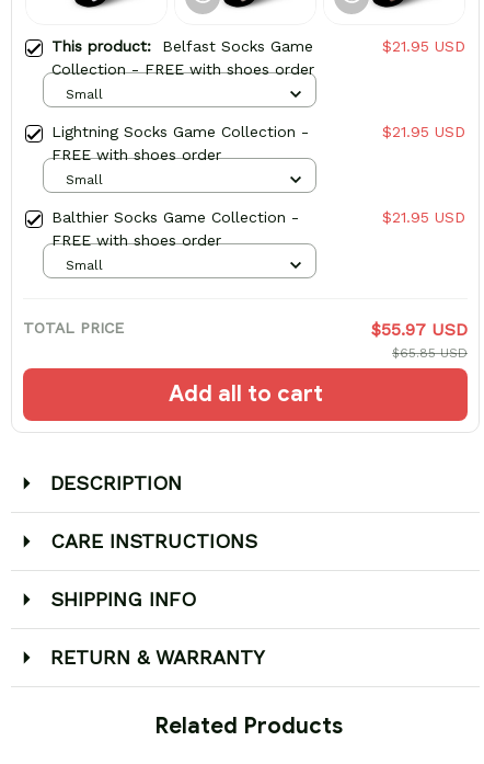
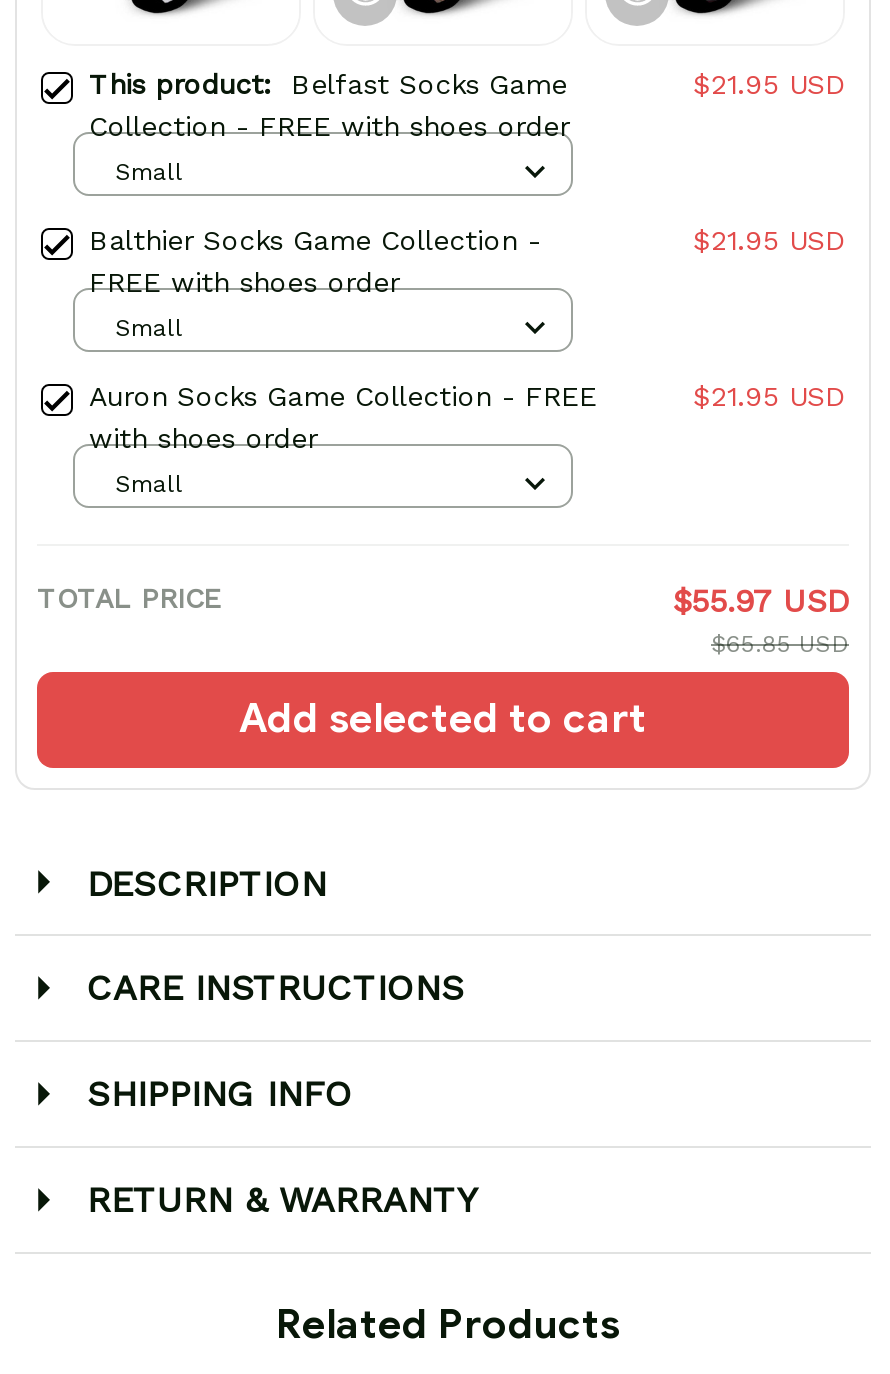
[51,123,309,141] Lightning Socks Game Collection - -> none
moved [51,209,299,226] -> [89,225,541,257]: Balthier Socks Game Collection -
[51,232,221,249] FREE with shoes order -> [89,381,597,455] Auron Socks Game Collection - FREE | with shoes order
[168,381,322,408] Add all to cart -> [239,695,647,745] Add selected to cart

